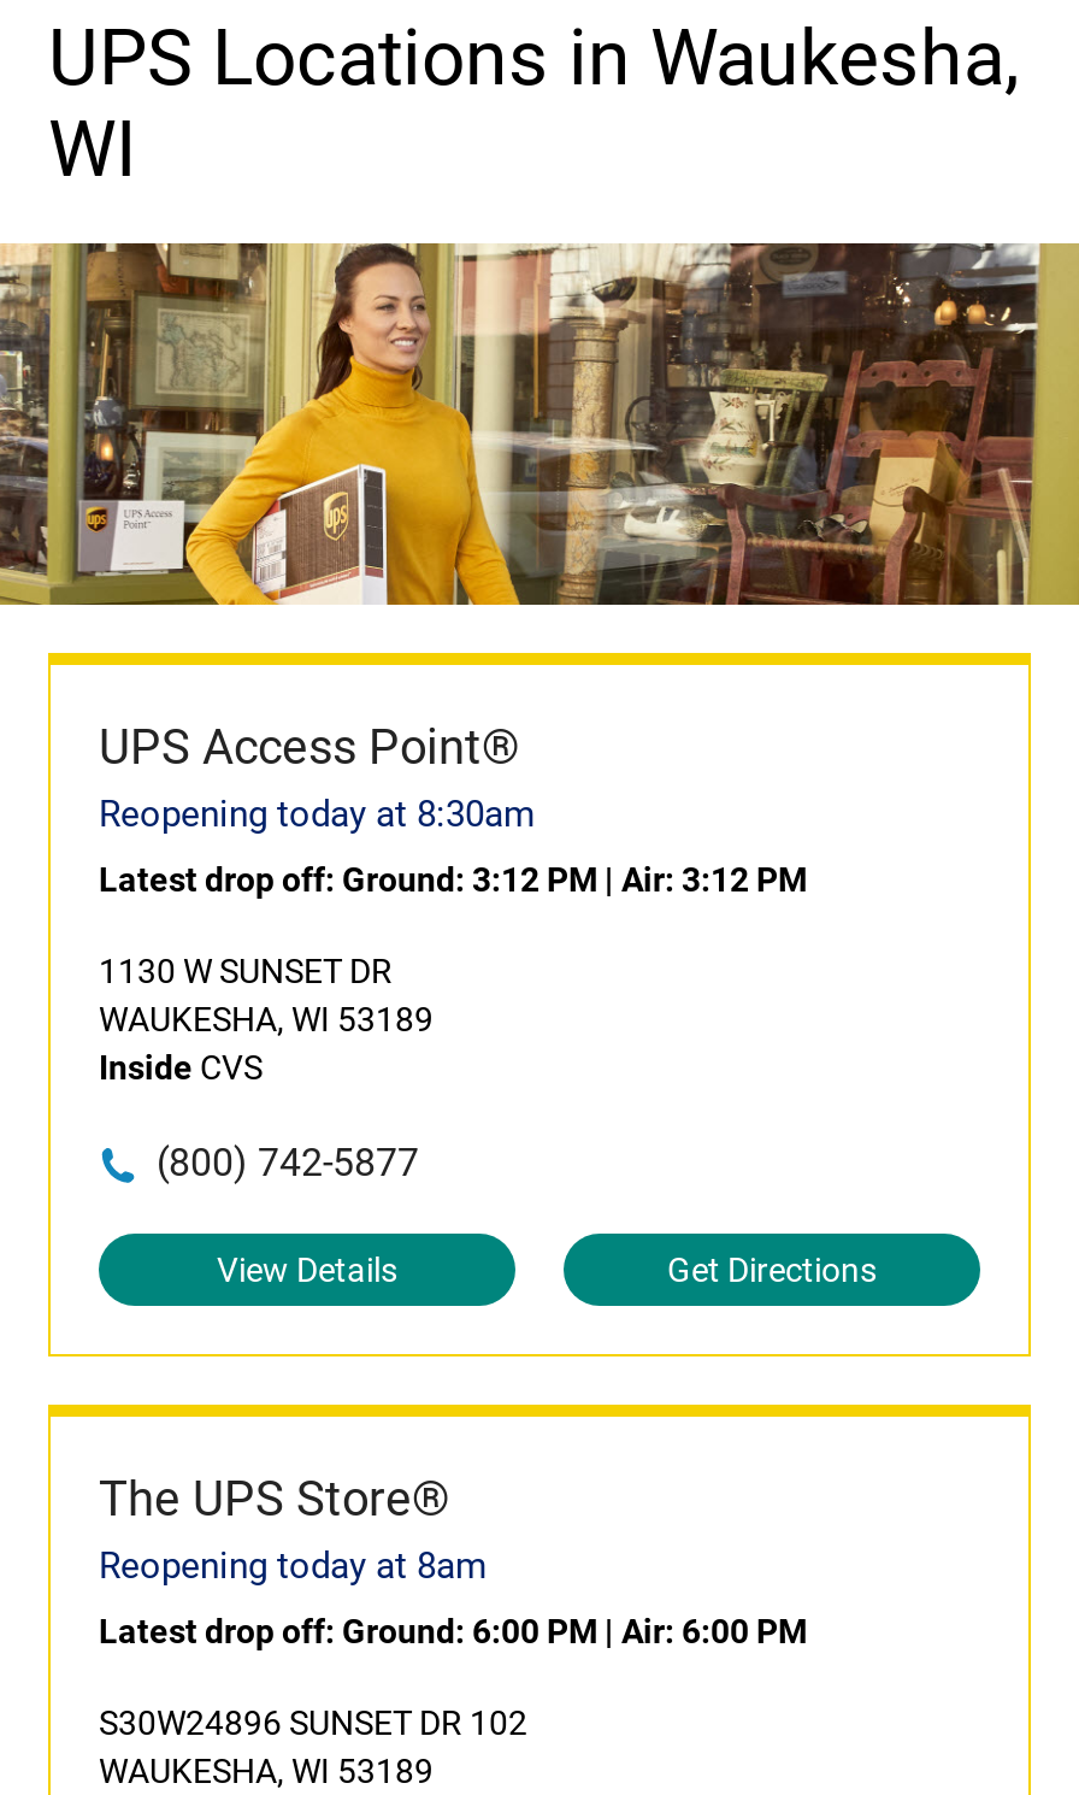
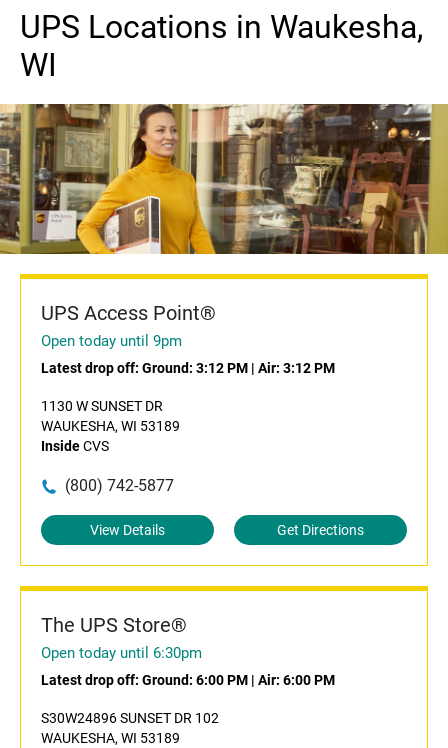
[99,793,535,836] Reopening today at 8:30am -> [41,332,182,350] Open today until 9pm
[99,1544,487,1588] Reopening today at 8am -> [41,644,202,662] Open today until 6:30pm

